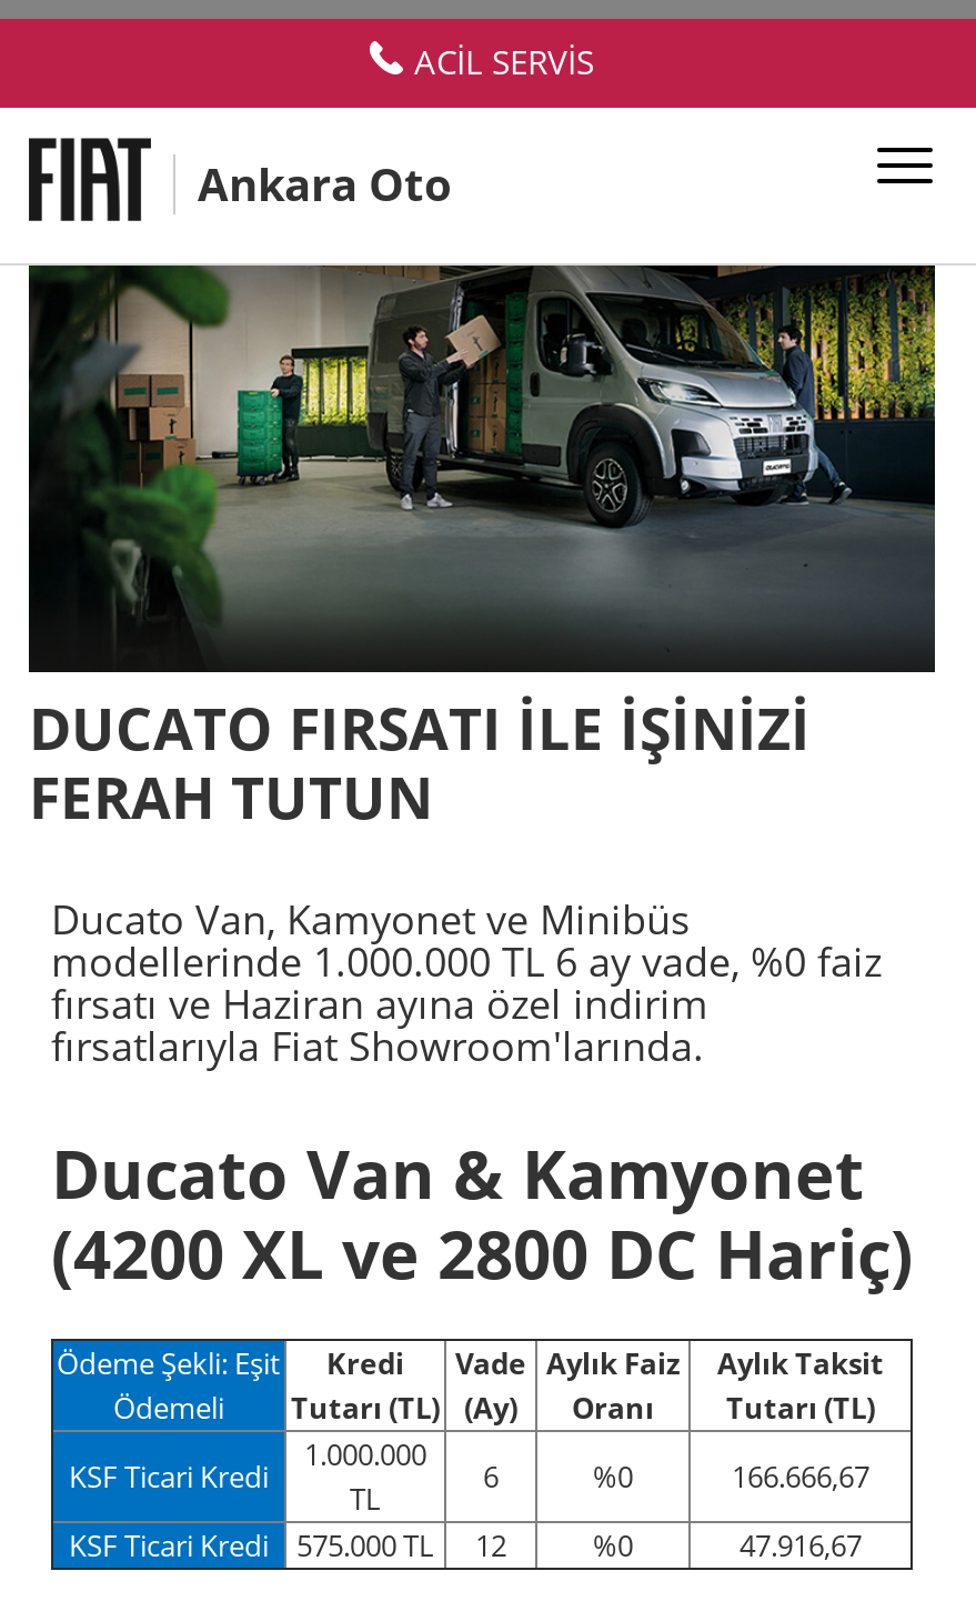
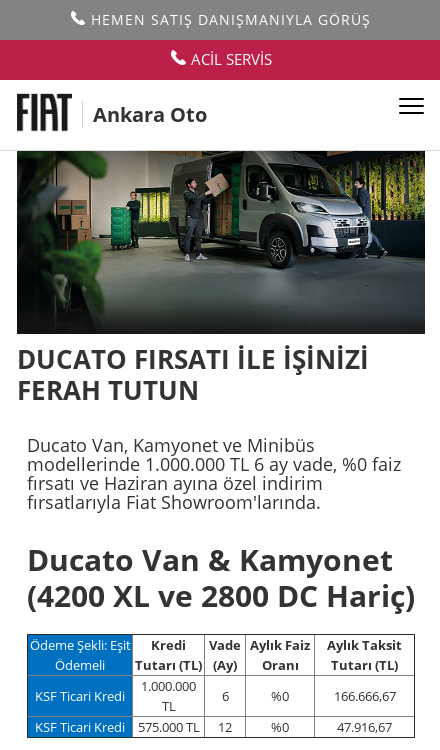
none -> [91,10,371,29] HEMEN SATIŞ DANIŞMANIYLA GÖRÜŞ

